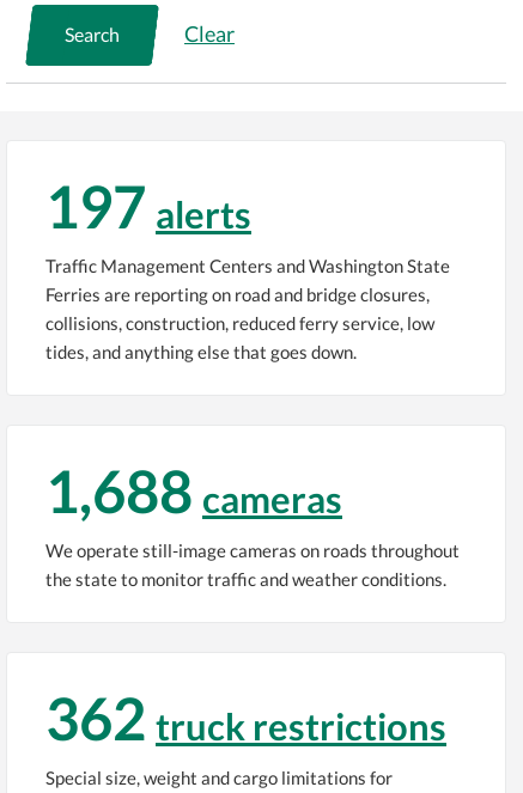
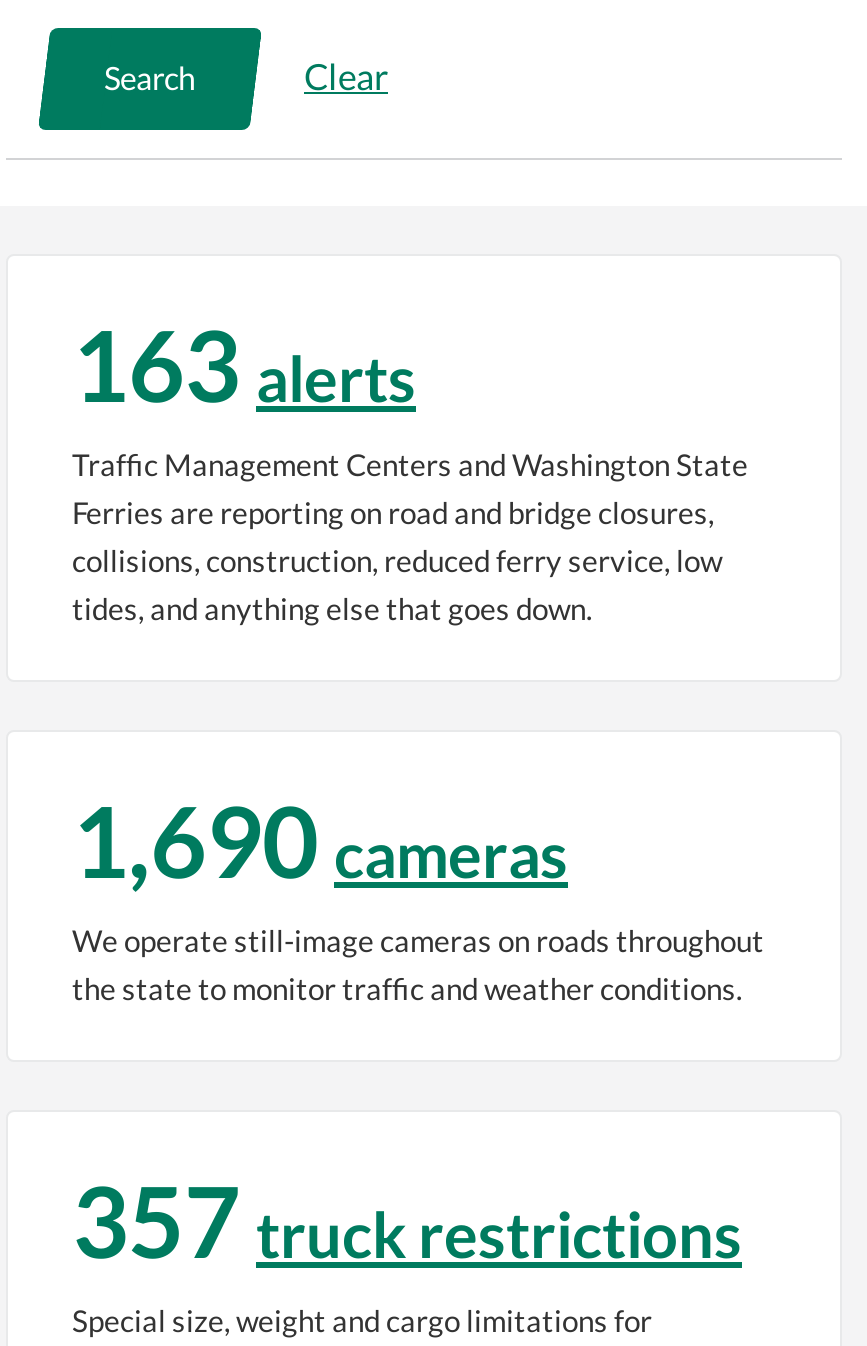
[45,171,251,241] 197 alerts -> [72,306,416,422] 163 alerts
[45,456,342,525] 1,688 cameras -> [72,782,568,898] 1,690 cameras
[45,683,446,753] 362 truck restrictions -> [72,1162,742,1278] 357 truck restrictions

